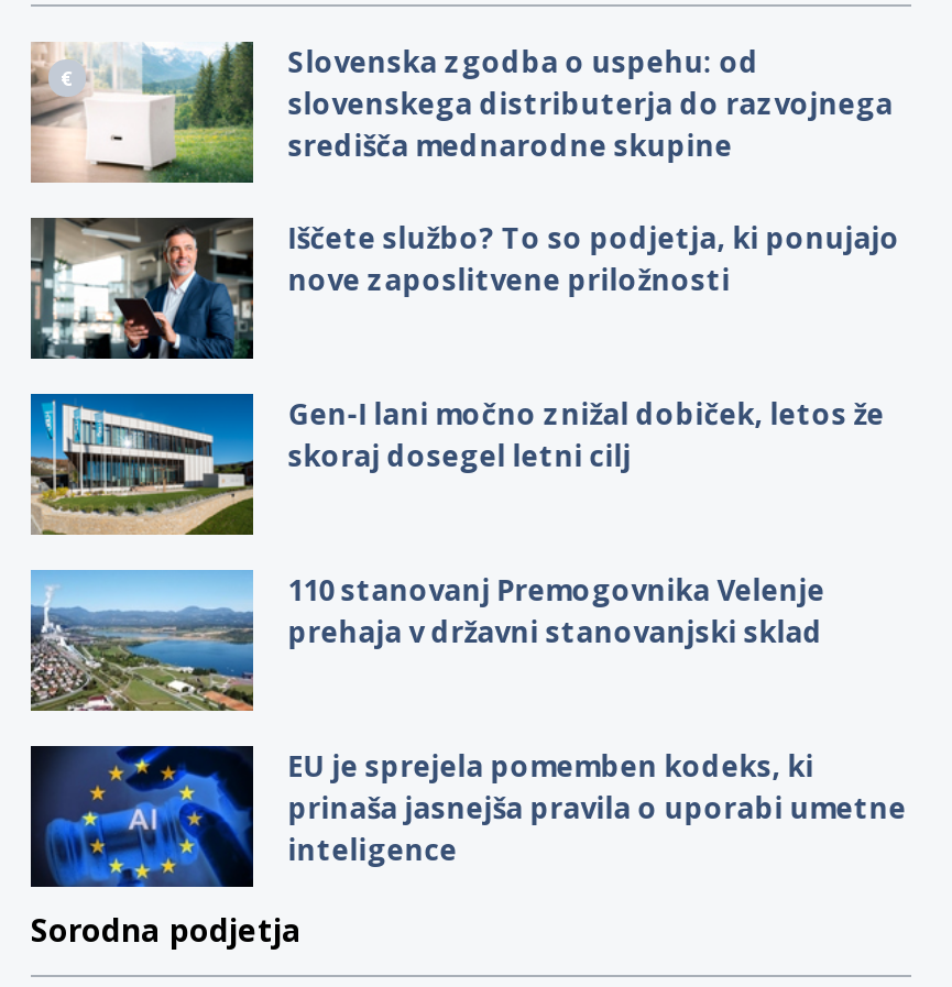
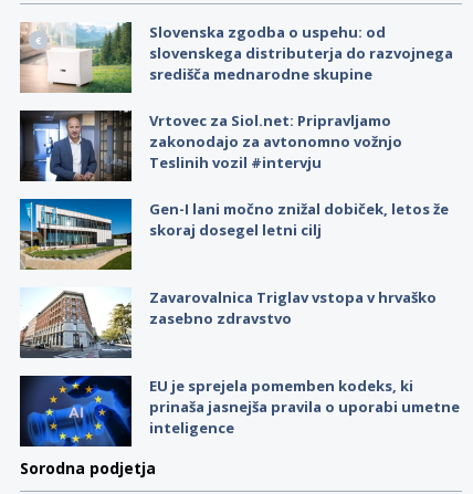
[29,218,900,361] [image] | Iščete službo? To so podjetja, ki ponujajo | nove zaposlitvene priložnosti -> [20,111,402,182] [image] | Vrtovec za Siol.net: Pripravljamo | zakonodajo za avtonomno vožnjo | Teslinih vozil #intervju
[29,568,825,713] [image] | 110 stanovanj Premogovnika Velenje | prehaja v državni stanovanjski sklad -> [20,287,436,359] [image] | Zavarovalnica Triglav vstopa v hrvaško | zasebno zdravstvo

